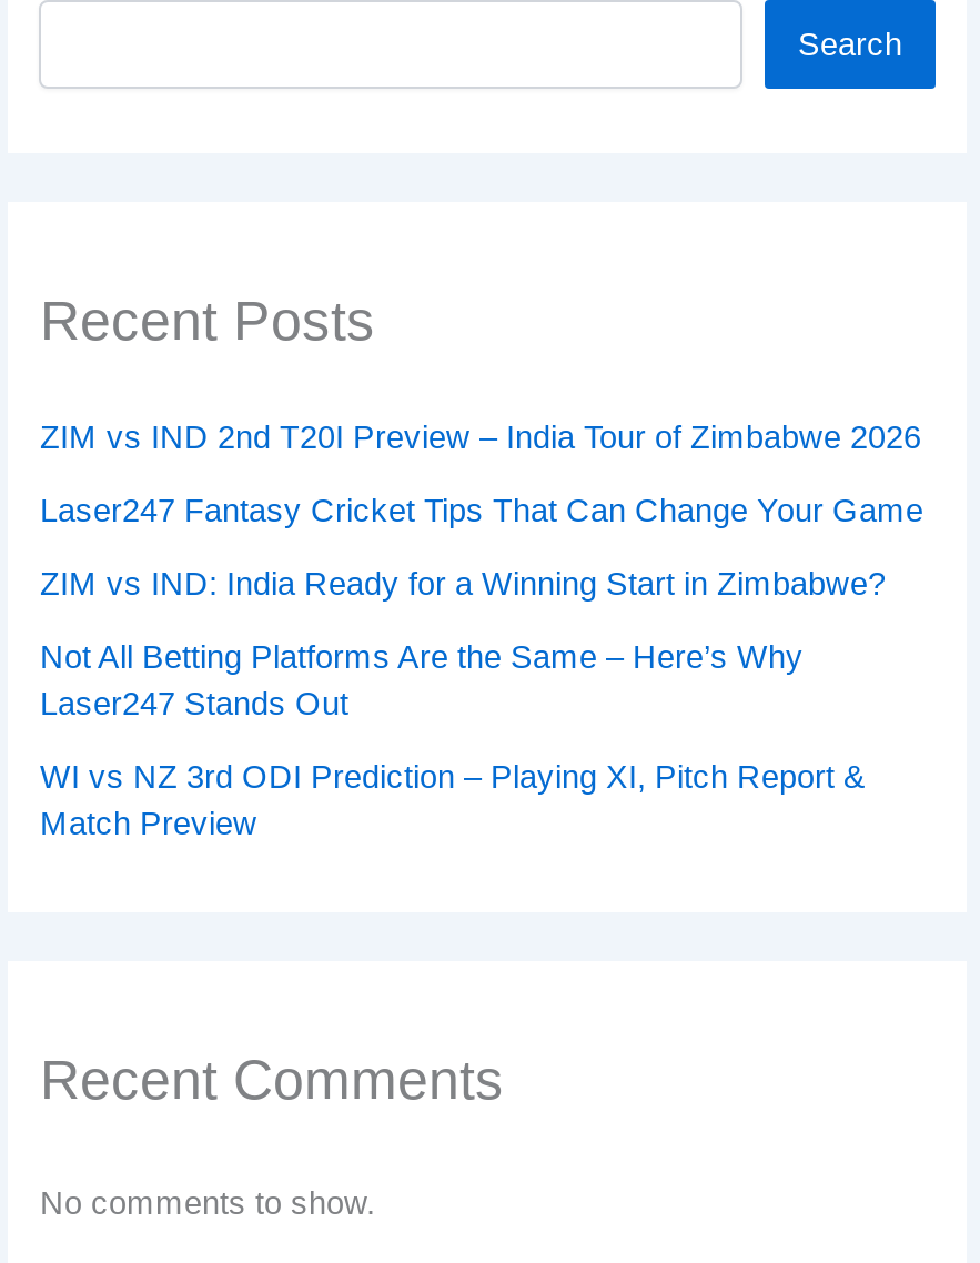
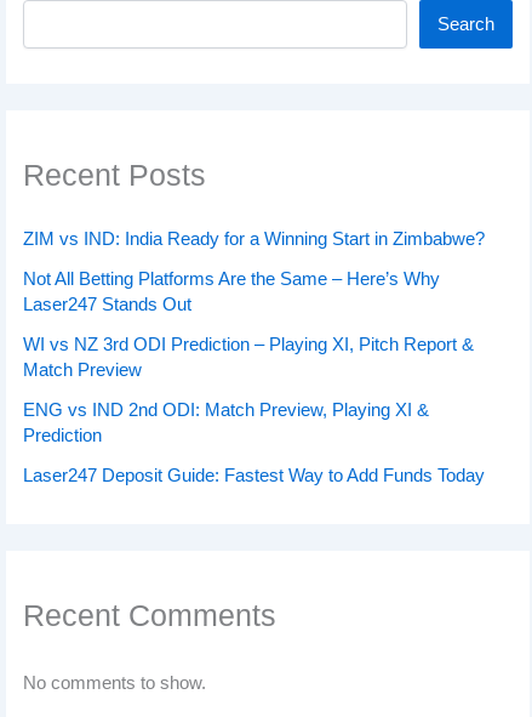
[40,419,923,528] ZIM vs IND 2nd T20I Preview – India Tour of Zimbabwe 2026 | Laser247 Fantasy Cricket Tips That Can Change Your Game -> none
moved [40,565,895,841] -> [24,229,490,379]: ZIM vs IND: India Ready for a Winning Start in Zimbabwe? | Not All Betting Platforms Are the Same – Here’s Why | Laser247 Stands Out | WI vs NZ 3rd ODI Prediction – Playing XI, Pitch Report & | Match Preview
none -> [24,400,485,485] ENG vs IND 2nd ODI: Match Preview, Playing XI & | Prediction | Laser247 Deposit Guide: Fastest Way to Add Funds Today

